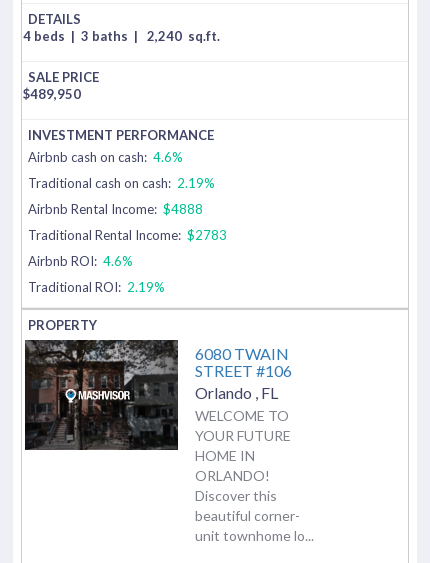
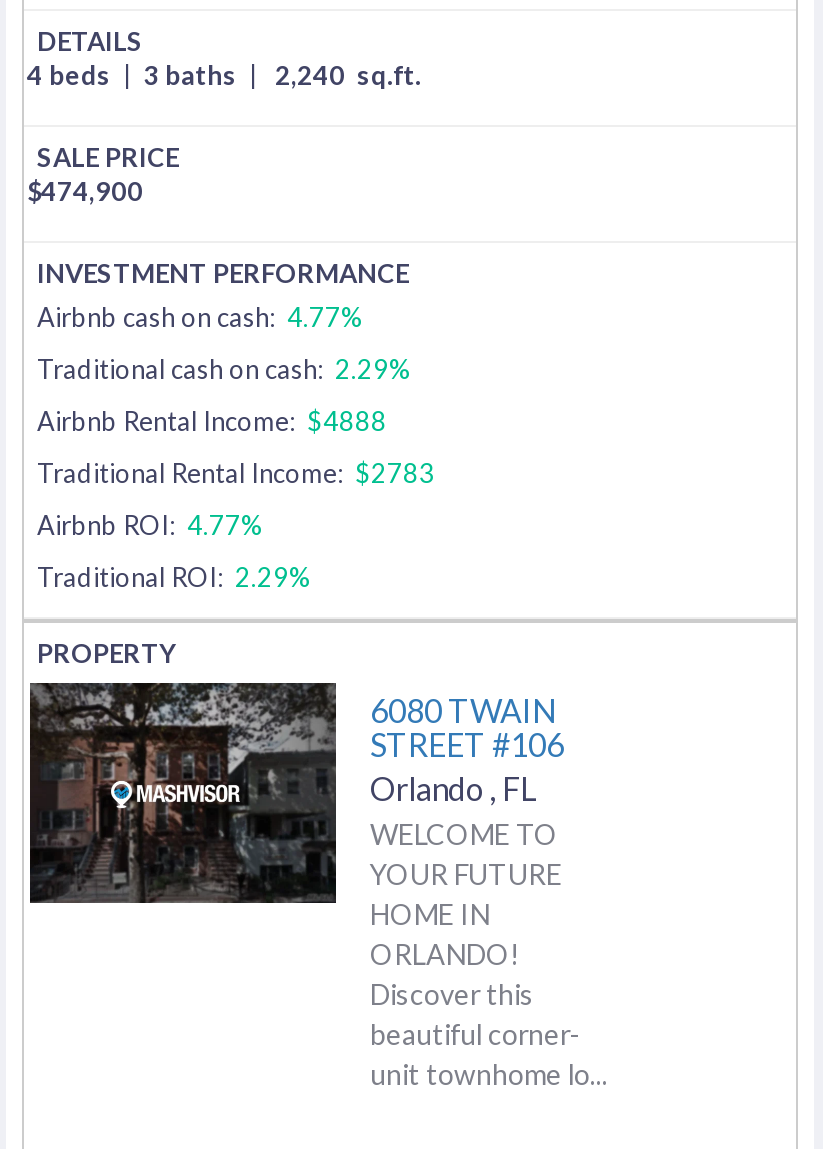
[23,86,81,102] $489,950 -> [27,174,143,206] $474,900
[28,149,183,165] Airbnb cash on cash: 4.6% -> [37,300,363,332] Airbnb cash on cash: 4.77%
[28,175,215,191] Traditional cash on cash: 2.19% -> [37,352,411,384] Traditional cash on cash: 2.29%
[28,253,133,269] Airbnb ROI: 4.6% -> [37,508,263,540] Airbnb ROI: 4.77%
[28,279,165,295] Traditional ROI: 2.19% -> [37,560,311,592] Traditional ROI: 2.29%

